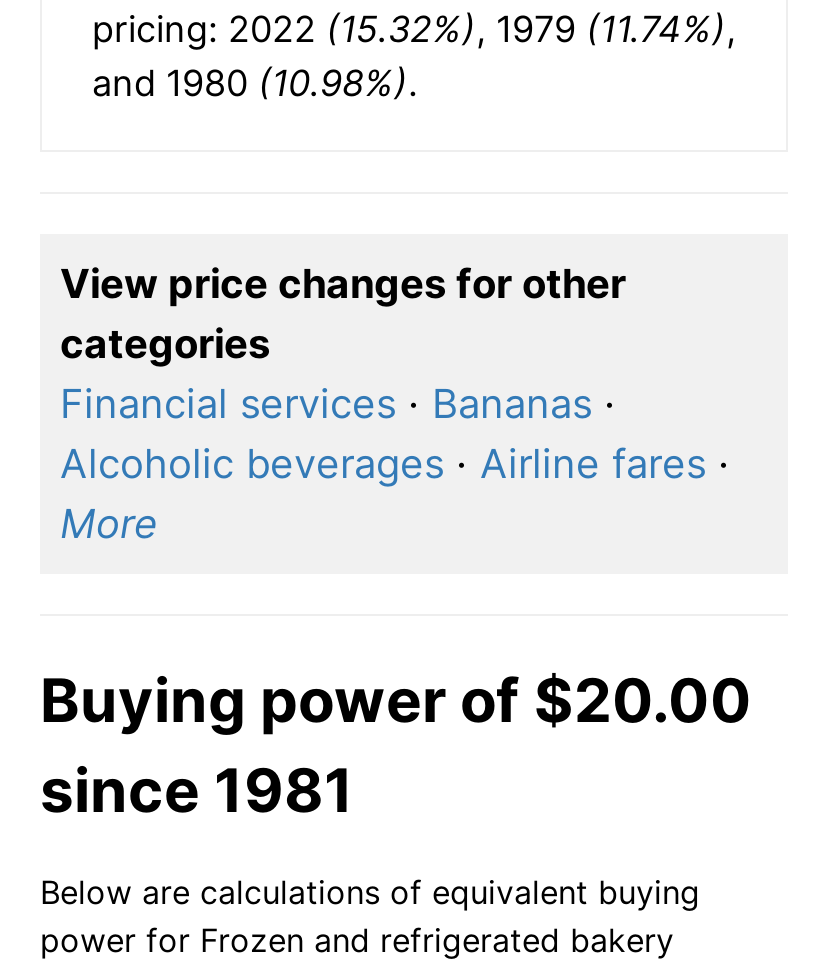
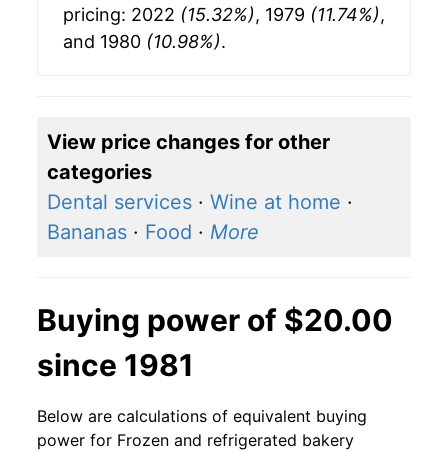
[60,380,730,548] Financial services · Bananas · | Alcoholic beverages · Airline fares · | More -> [47,190,353,244] Dental services · Wine at home · | Bananas · Food · More

